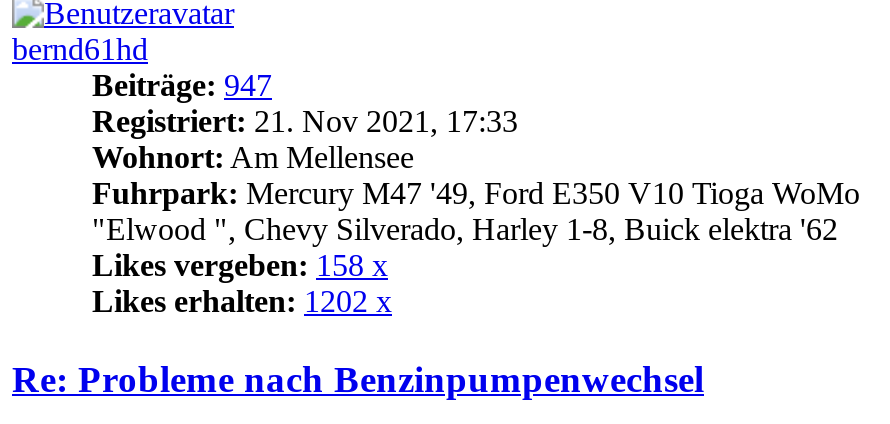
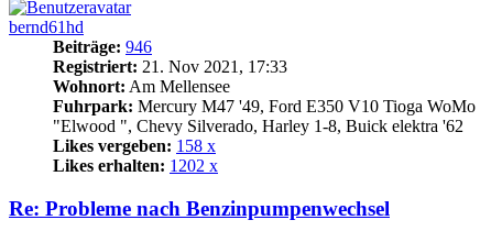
[92,68,272,102] Beiträge: 947 -> [53,38,152,56] Beiträge: 946

